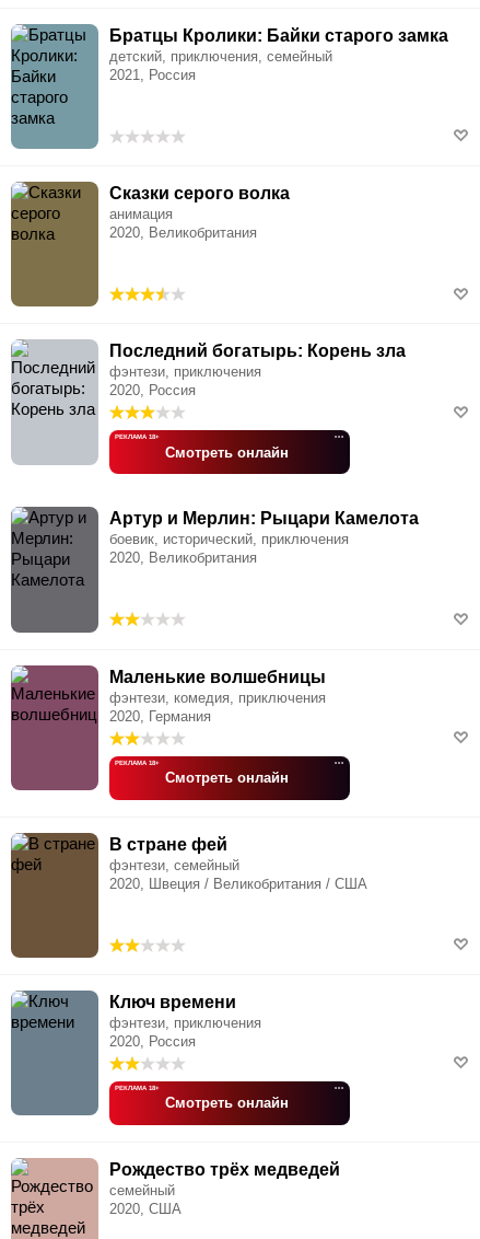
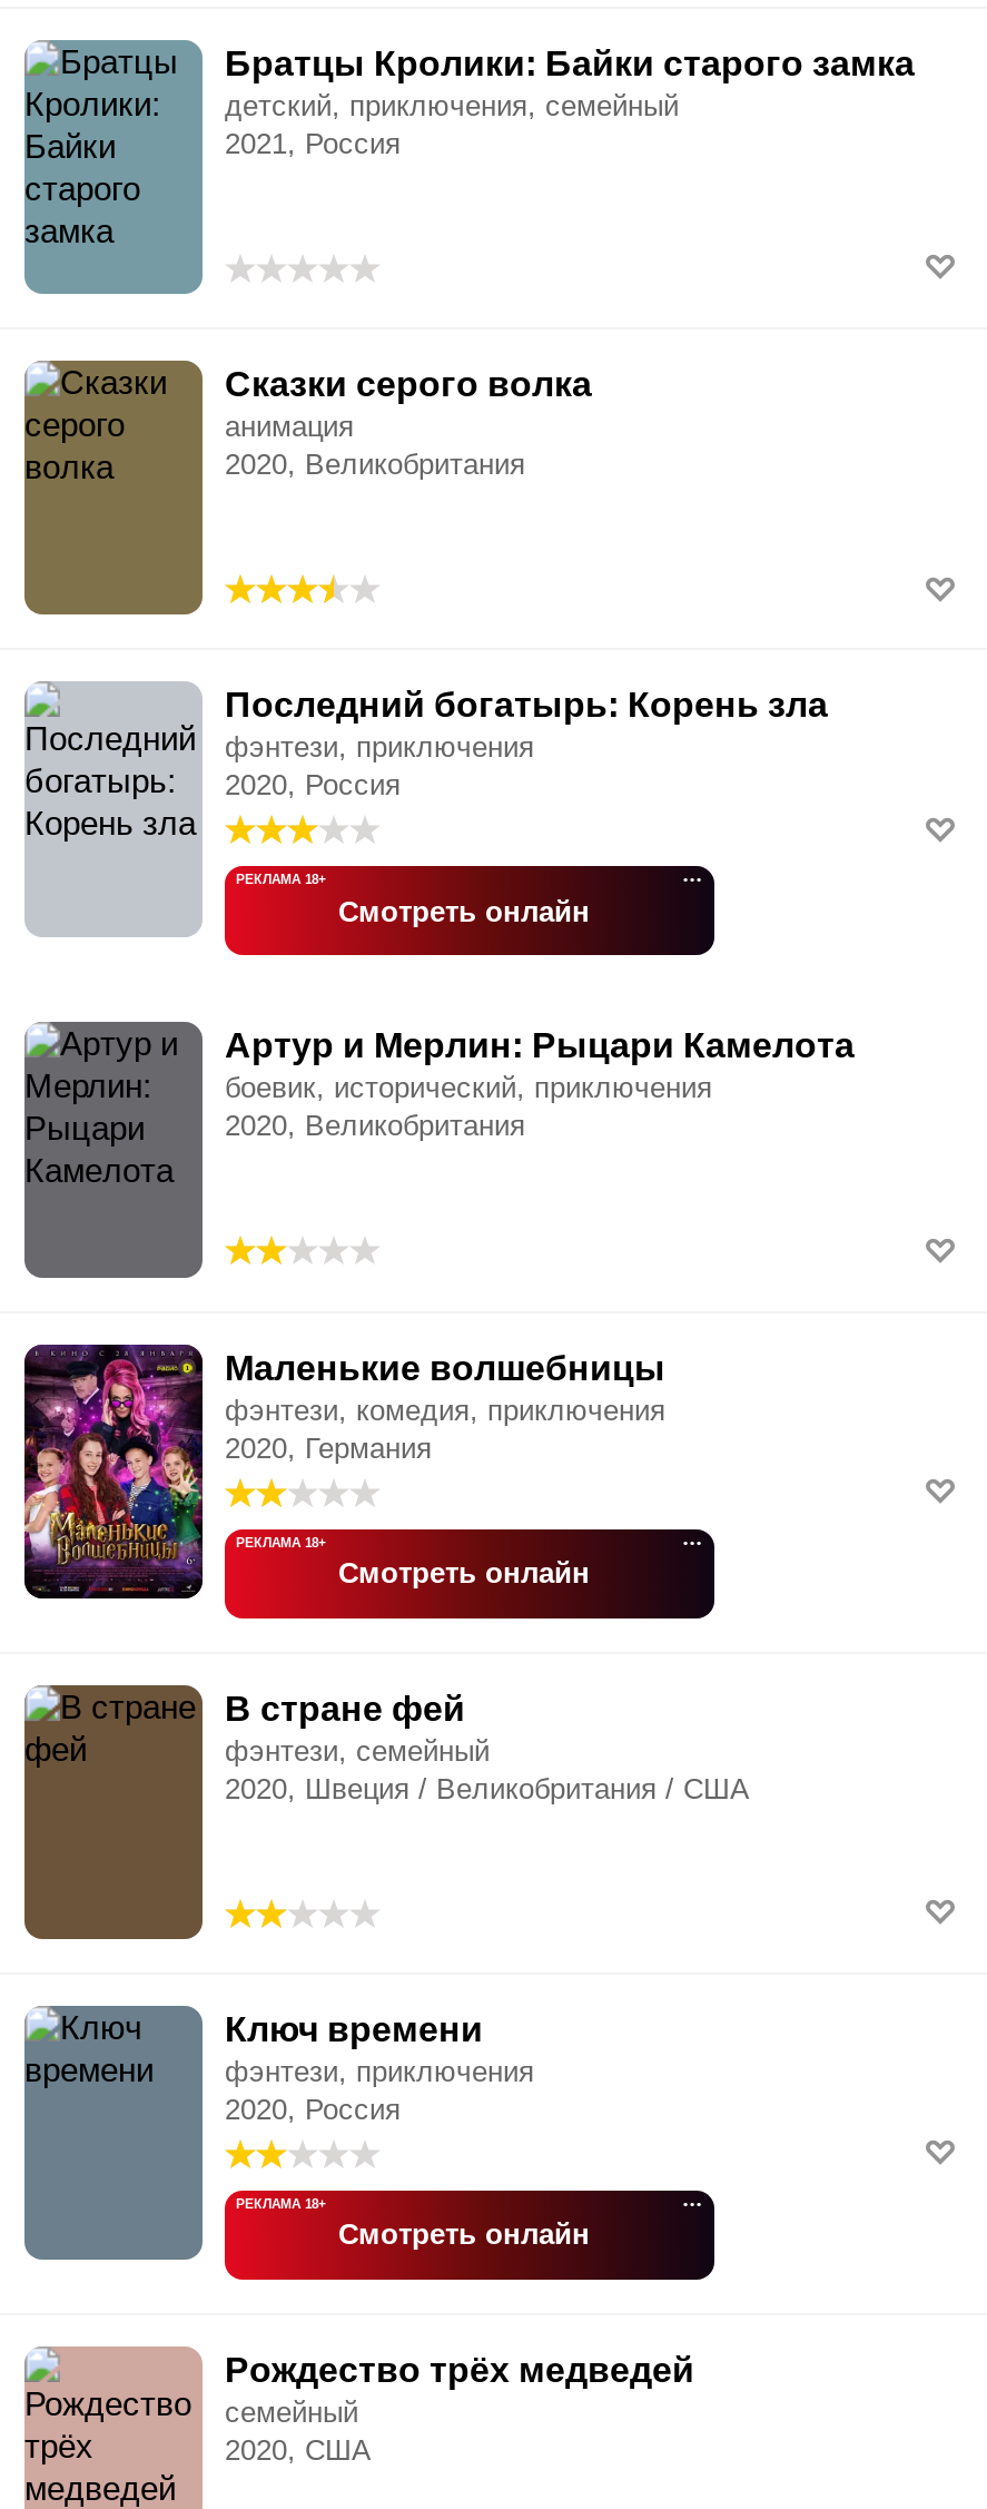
[10,664,99,791] [image] -> [22,1342,205,1601] [image]

